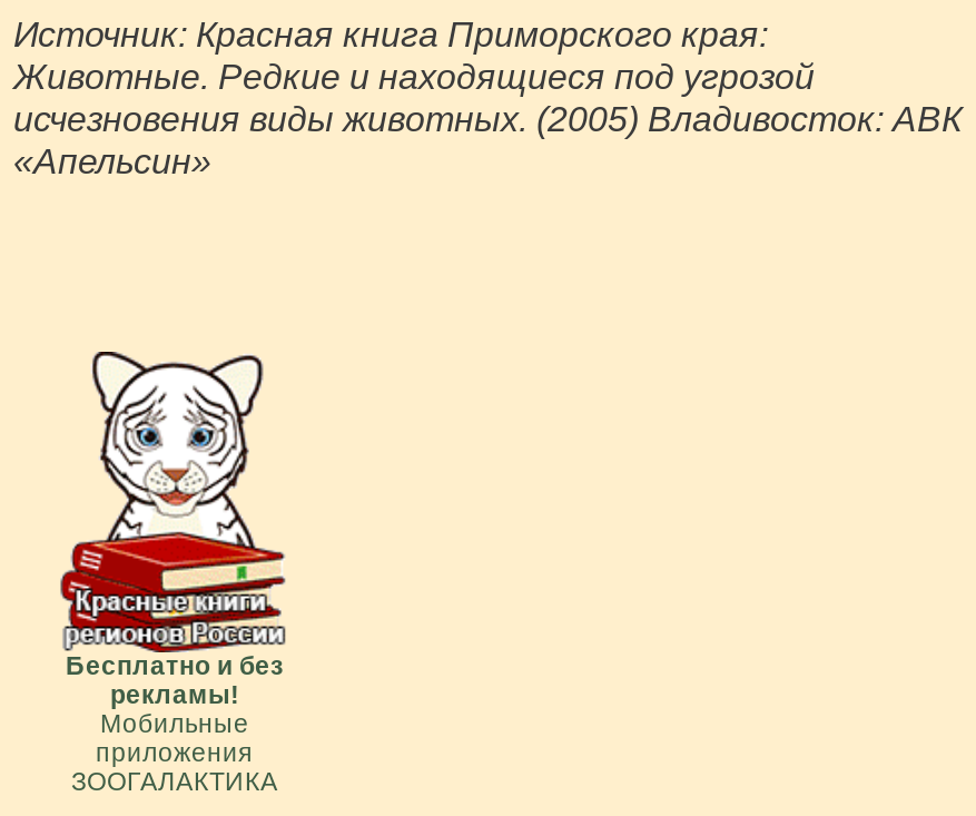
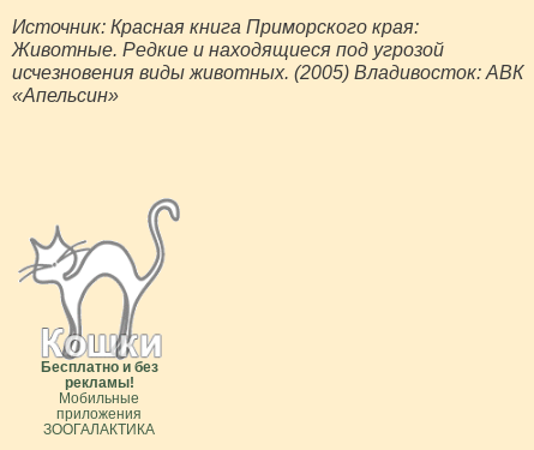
[29,350,323,646] [image] -> [18,197,181,356] [image]

